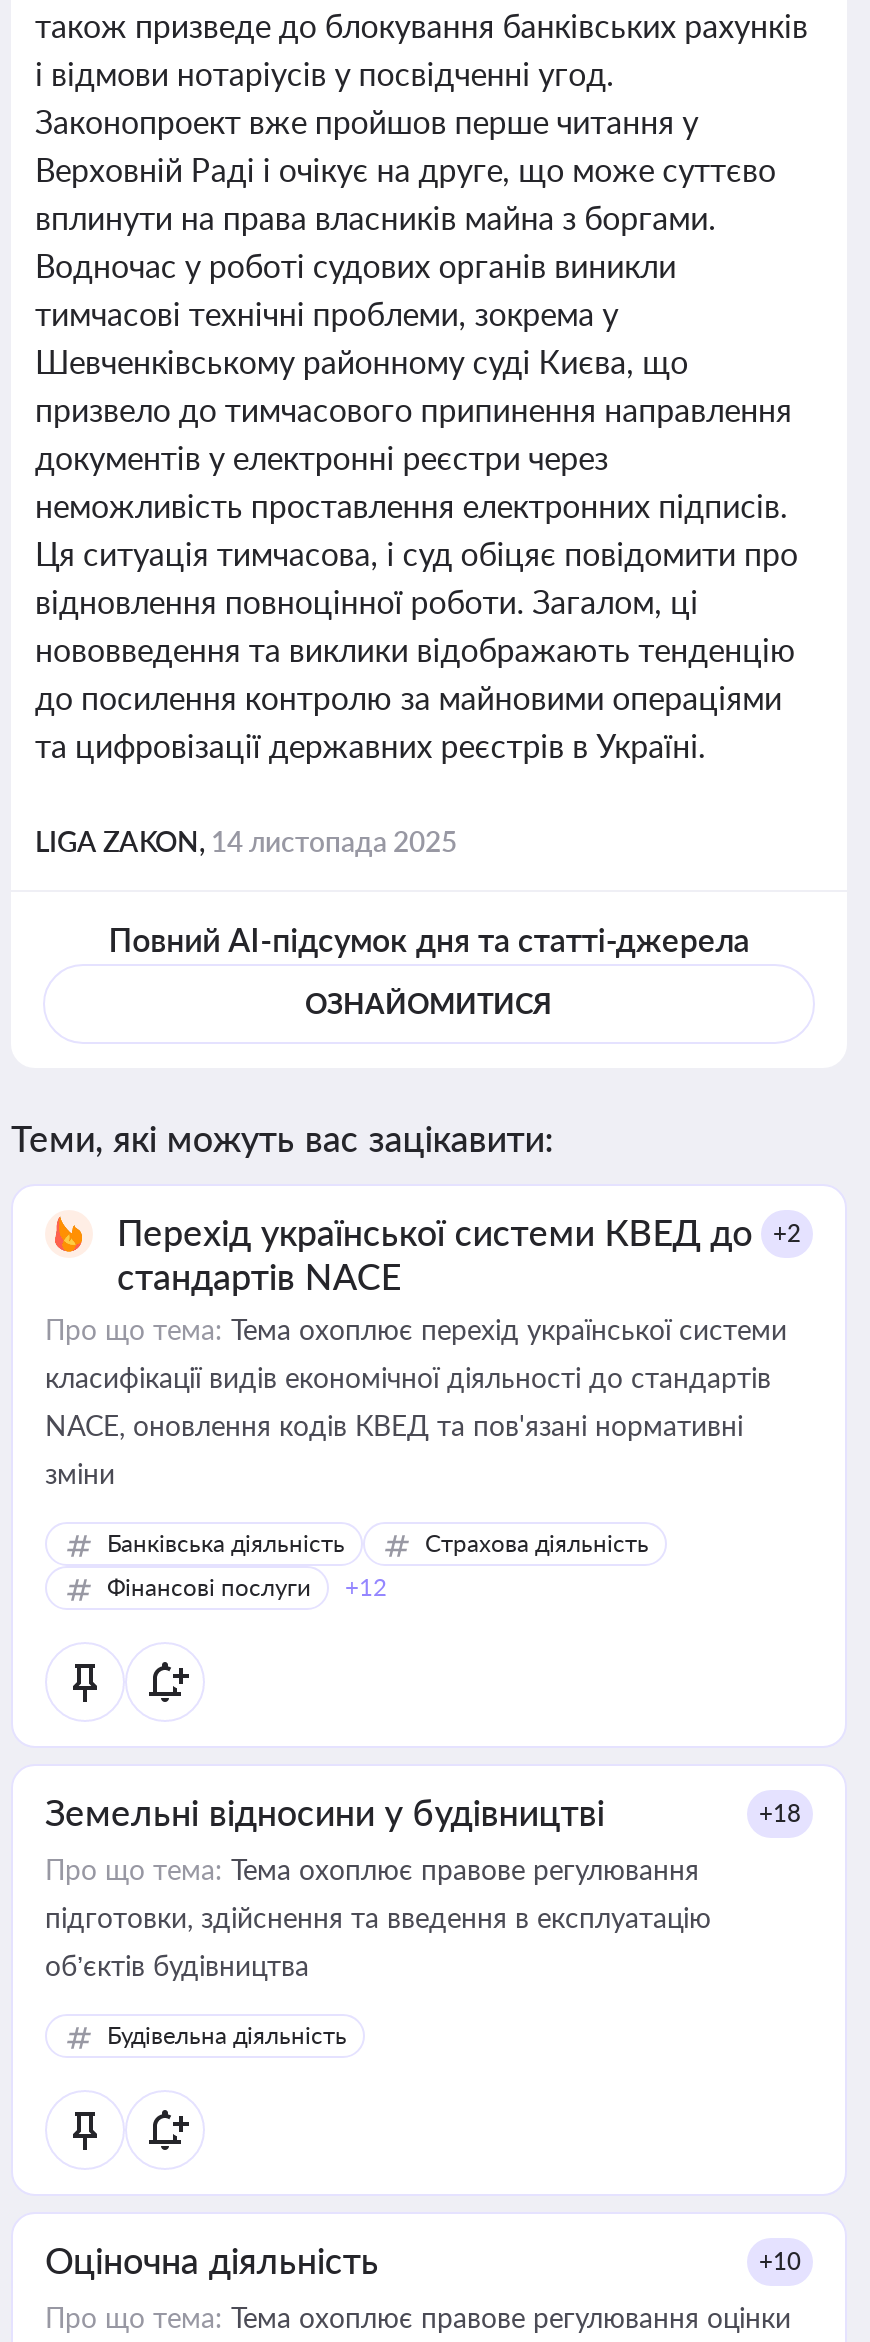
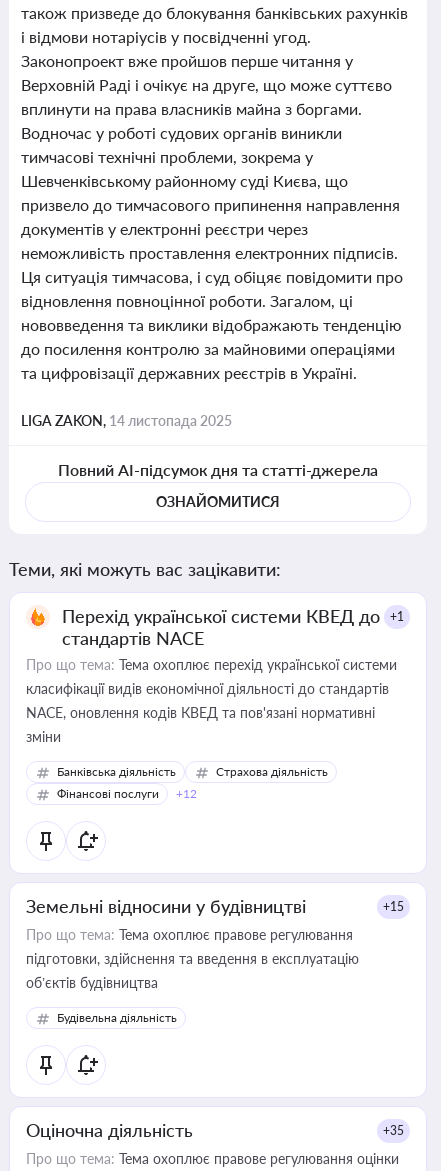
[117,1210,801,1254] Перехід української системи КВЕД до +2 -> [62,605,404,627] Перехід української системи КВЕД до +1
[759,1798,801,1828] +18 -> [383,899,404,914] +15
[759,2246,801,2276] +10 -> [383,1123,404,1138] +35

